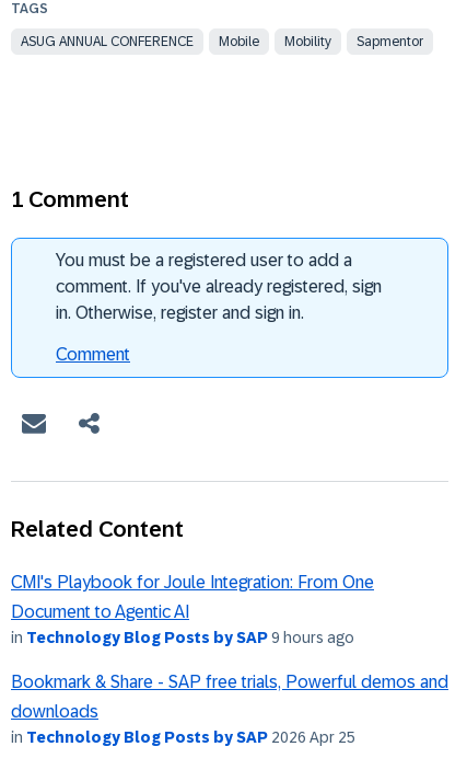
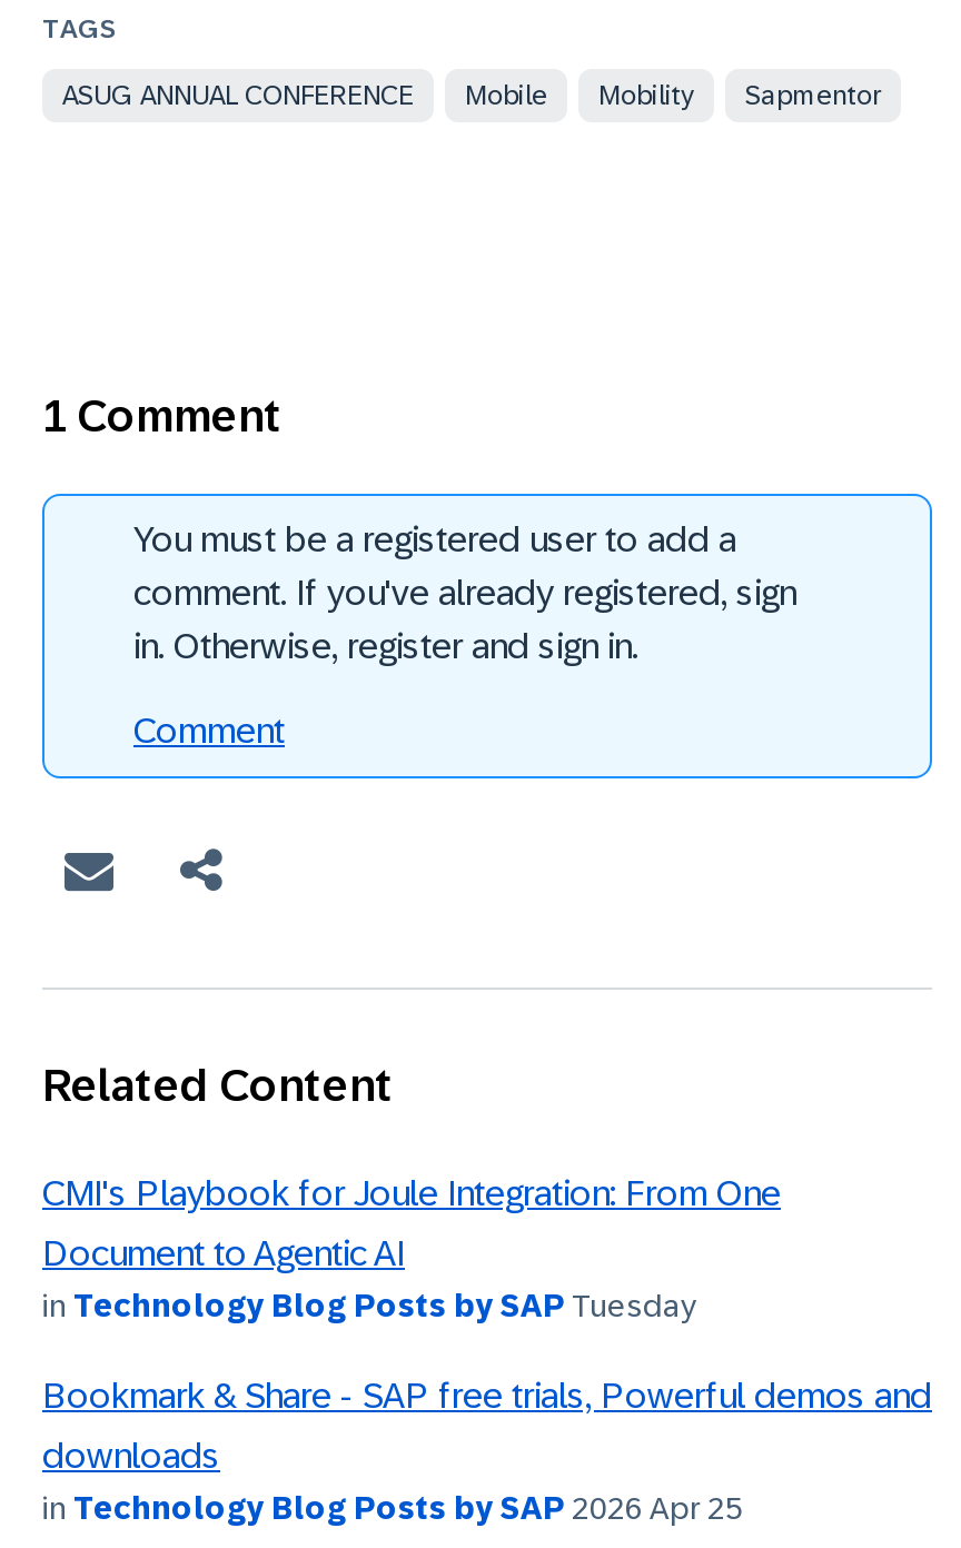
[11,629,354,646] in Technology Blog Posts by SAP 9 hours ago -> [42,1287,696,1323] in Technology Blog Posts by SAP Tuesday

